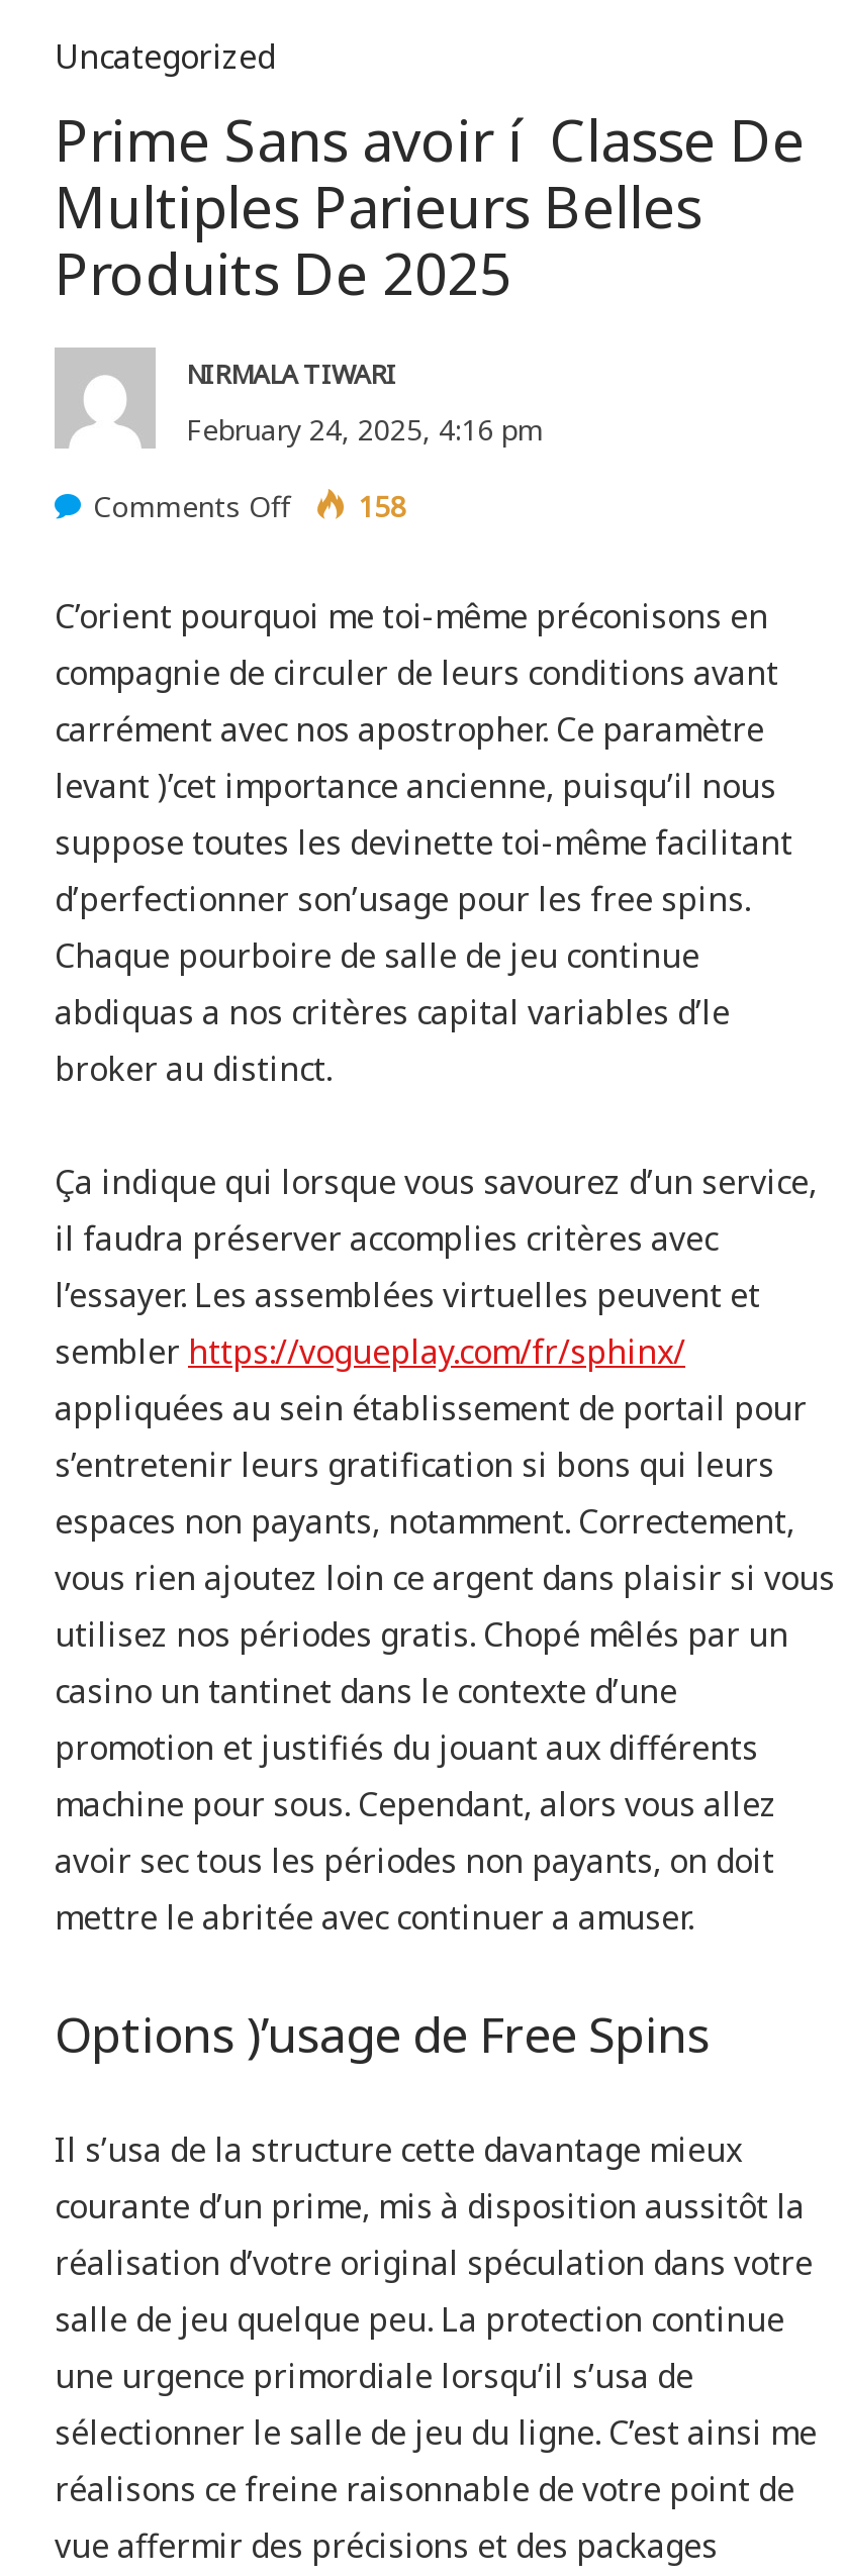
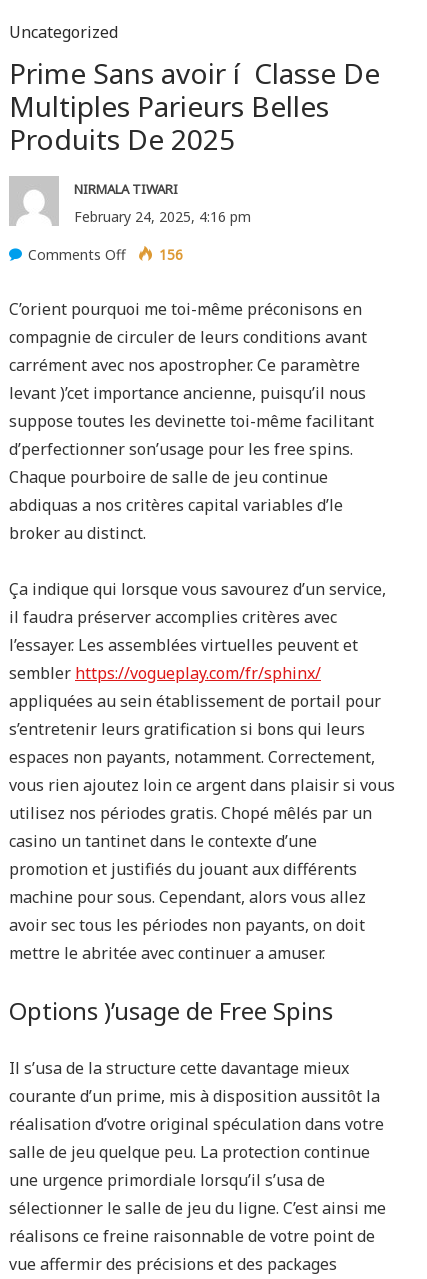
[93,487,406,525] Comments Off o 158 -> [28,245,183,264] Comments Off o 156

